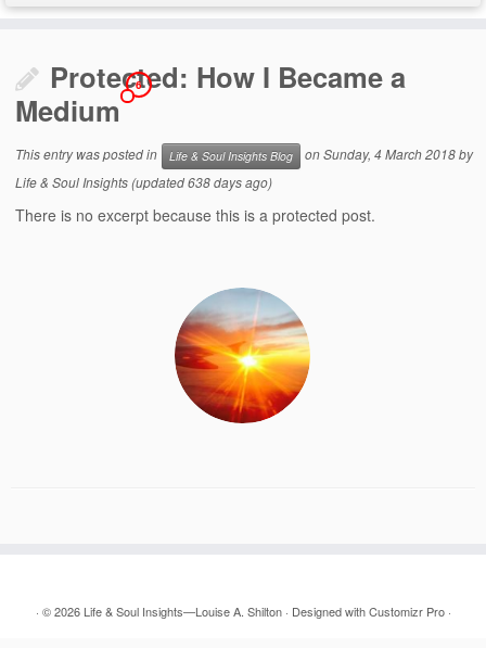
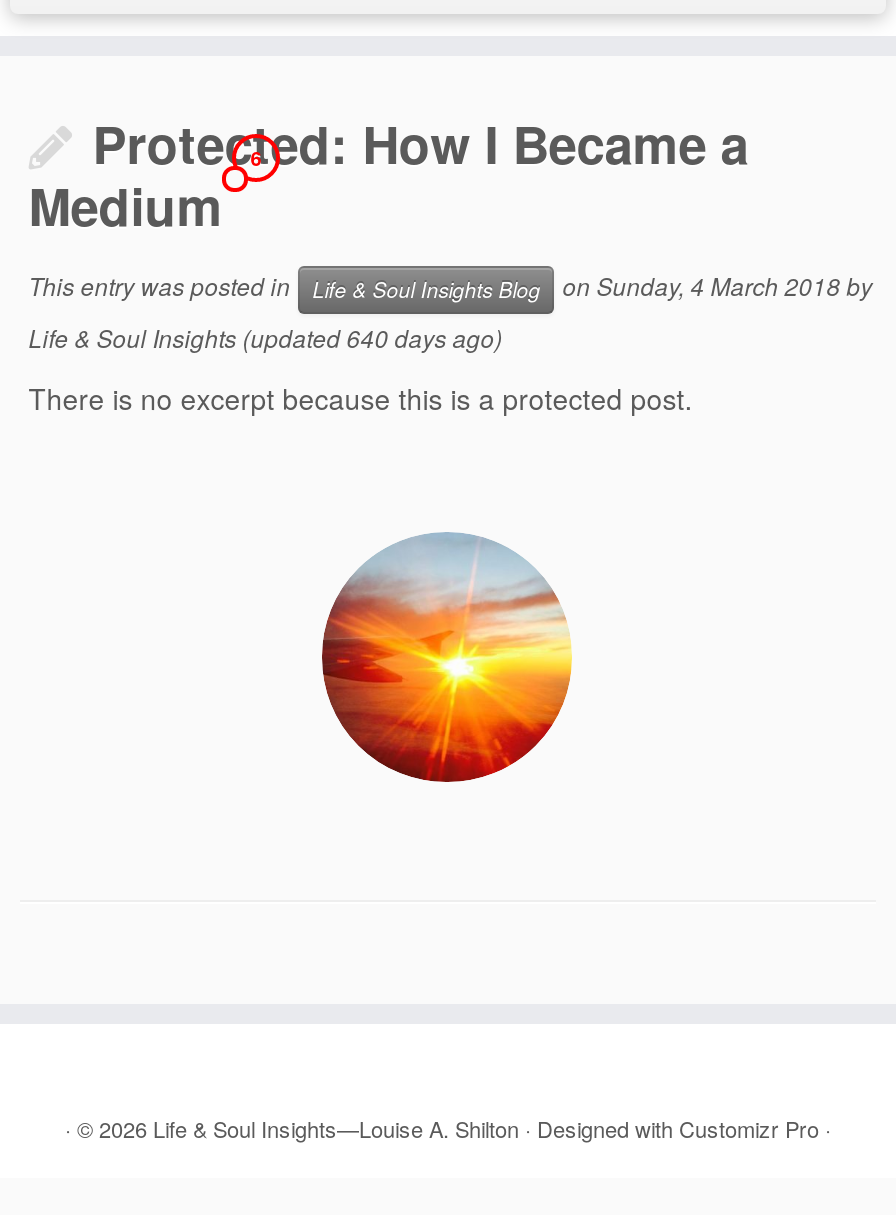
[16,172,273,191] Life & Soul Insights (updated 638 days ago) -> [29,320,503,354] Life & Soul Insights (updated 640 days ago)

